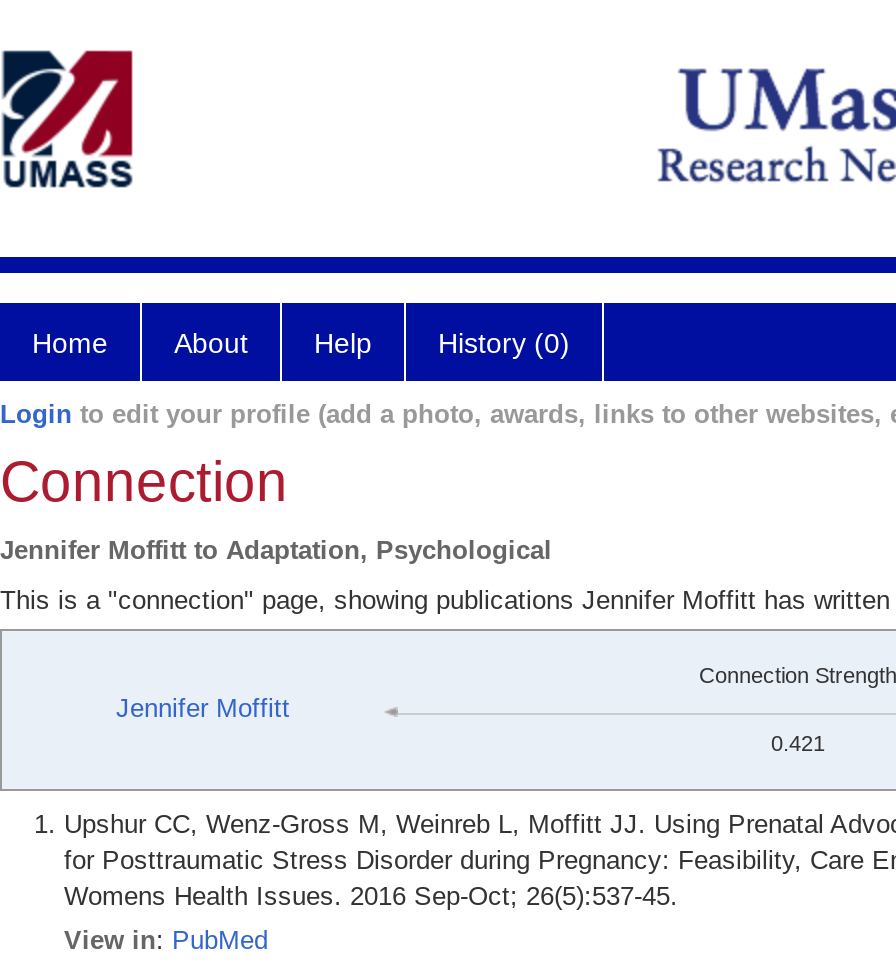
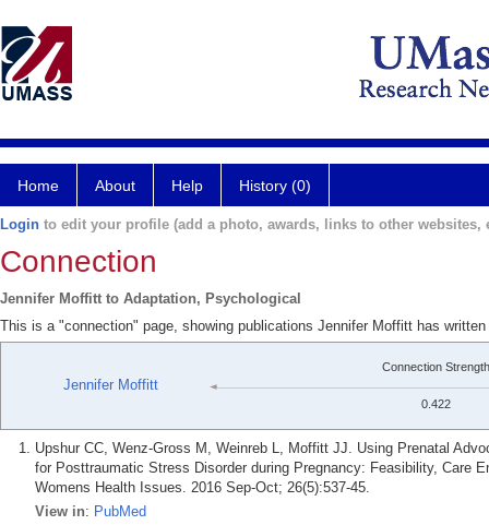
[771,731,825,755] 0.421 -> [421,397,450,411] 0.422

